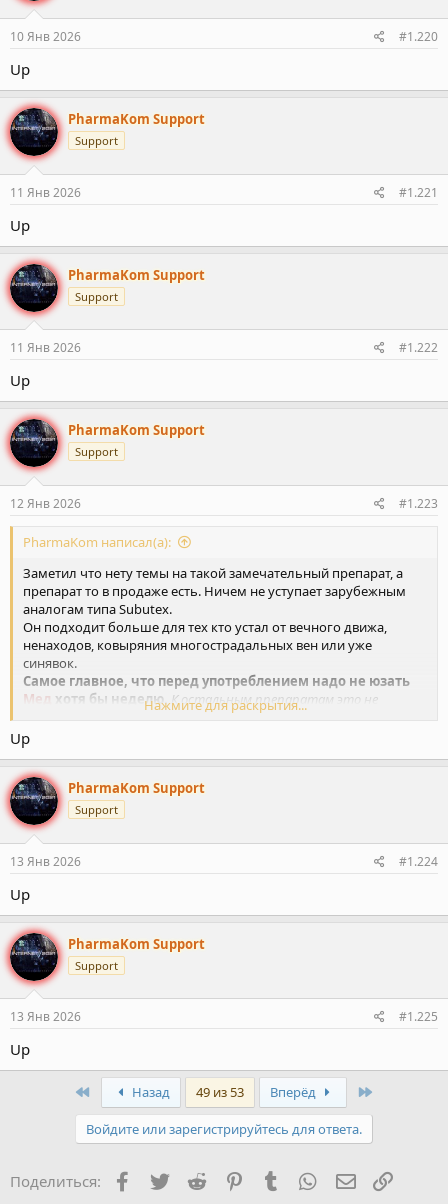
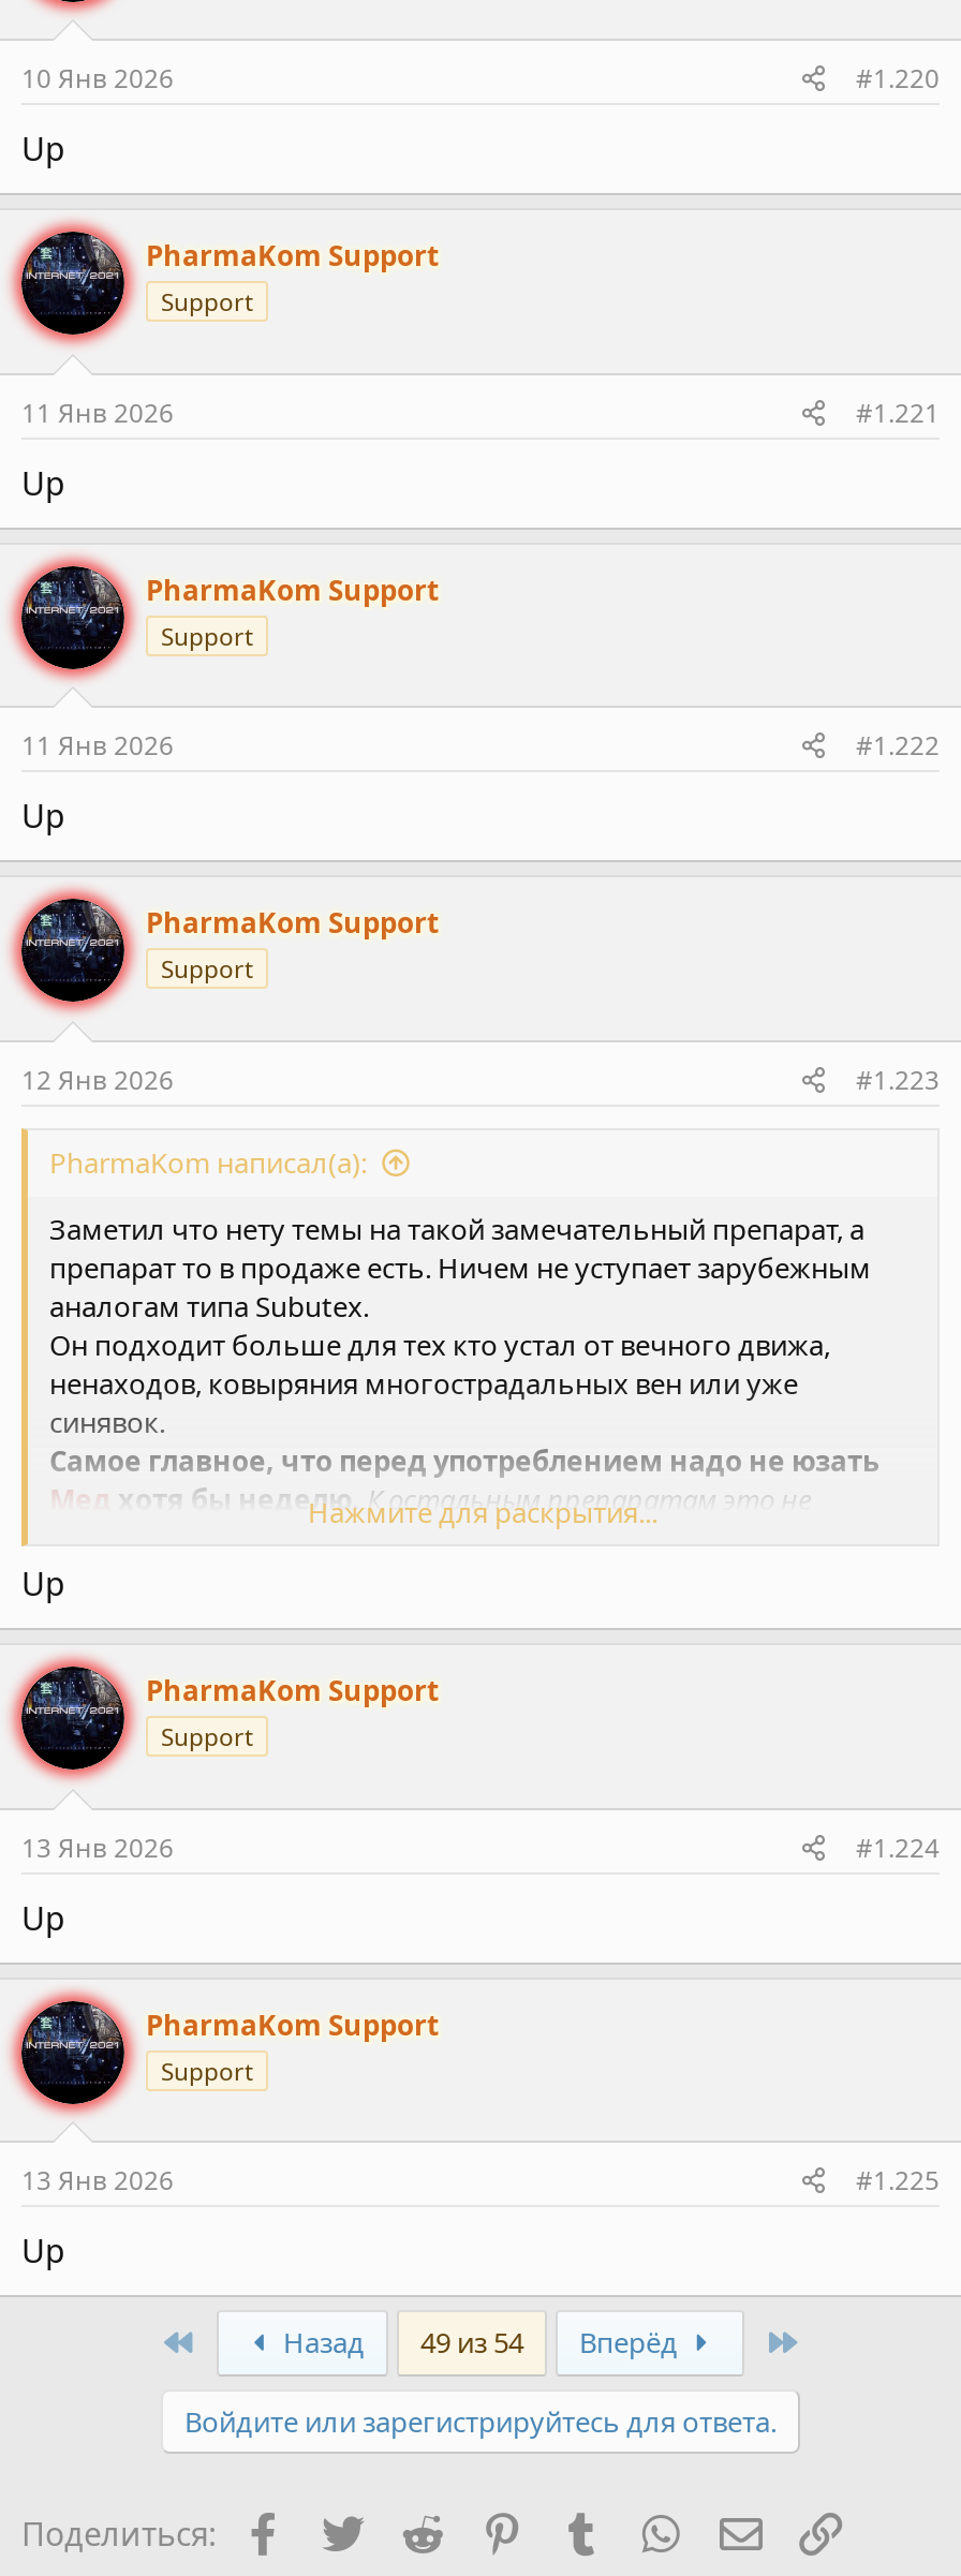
[196,1083,244,1101] 49 из 53 -> [420,2323,523,2362] 49 из 54

